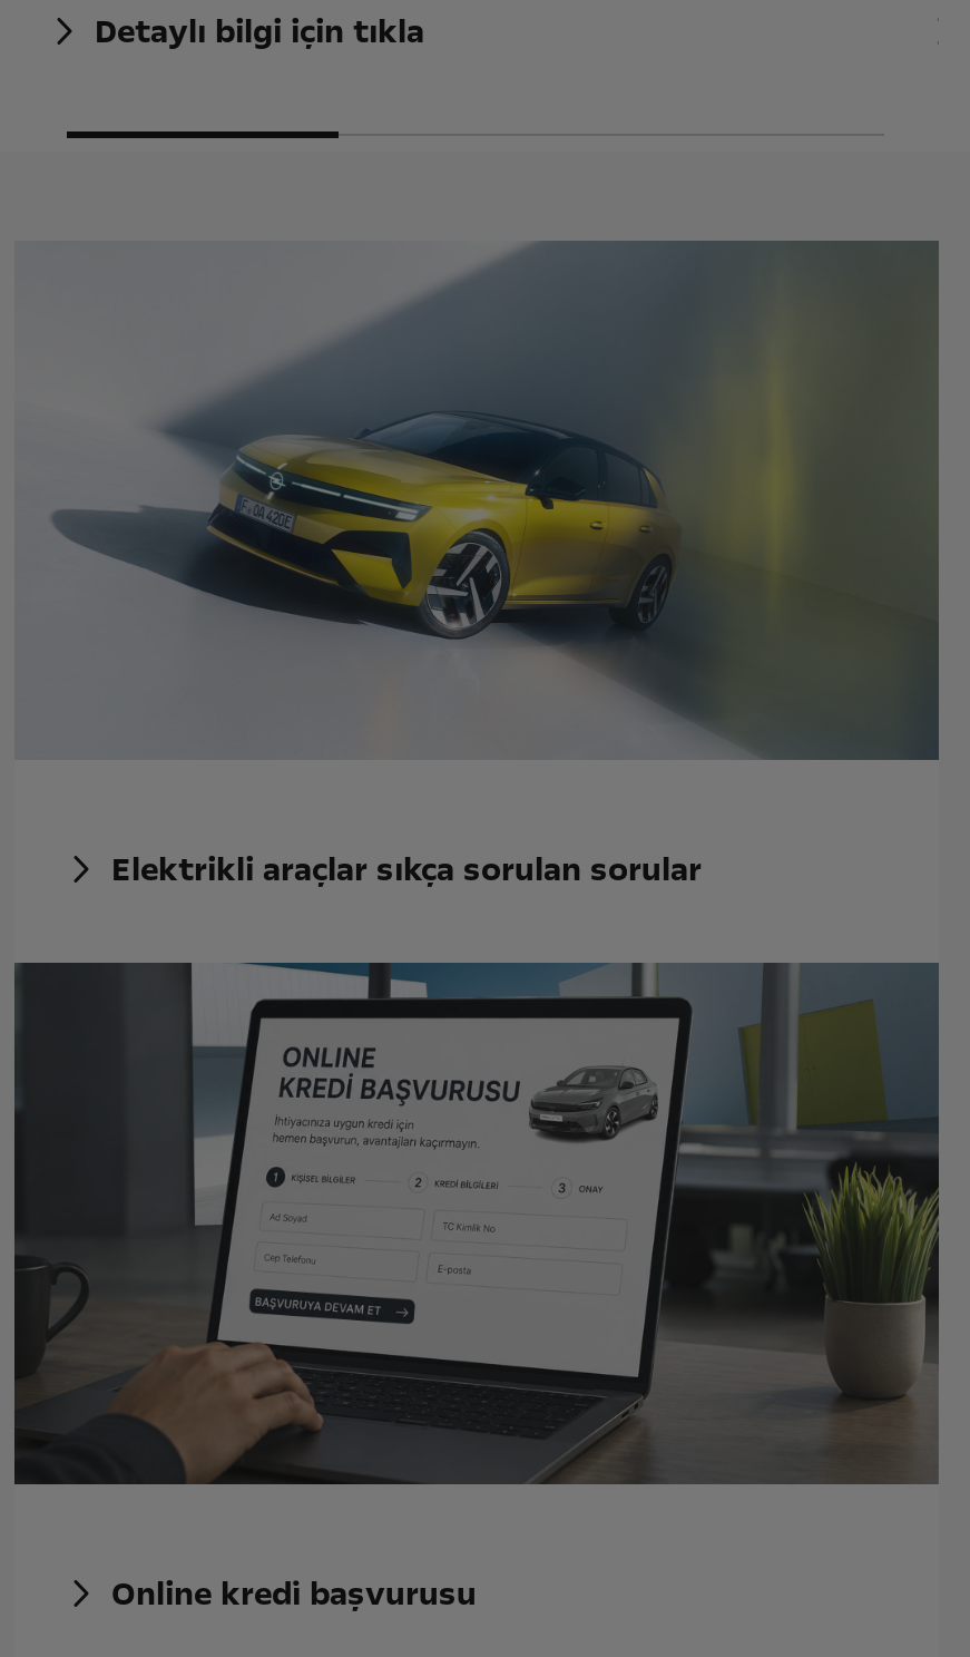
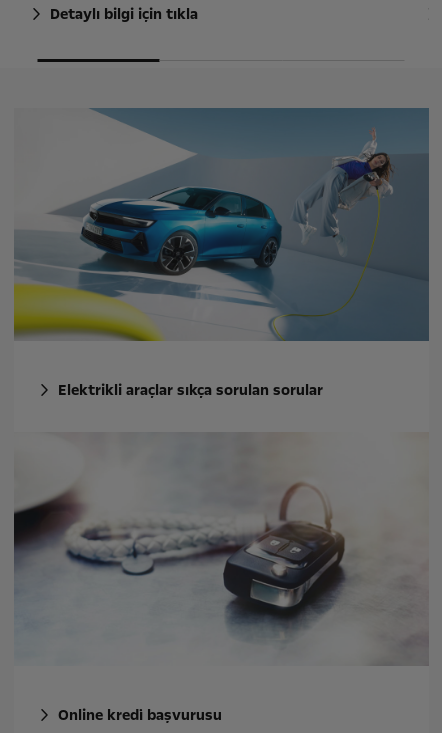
[14,241,939,760] [image] -> [13,107,429,342] [image]
[12,961,941,1487] [image] -> [13,432,429,666] [image]

